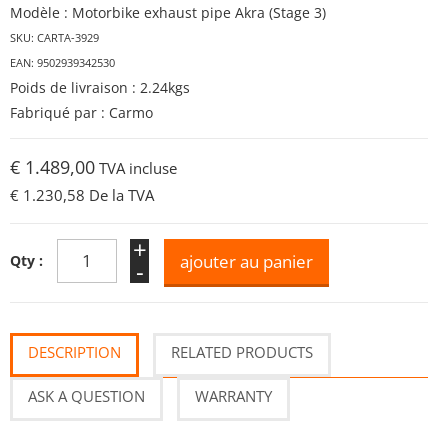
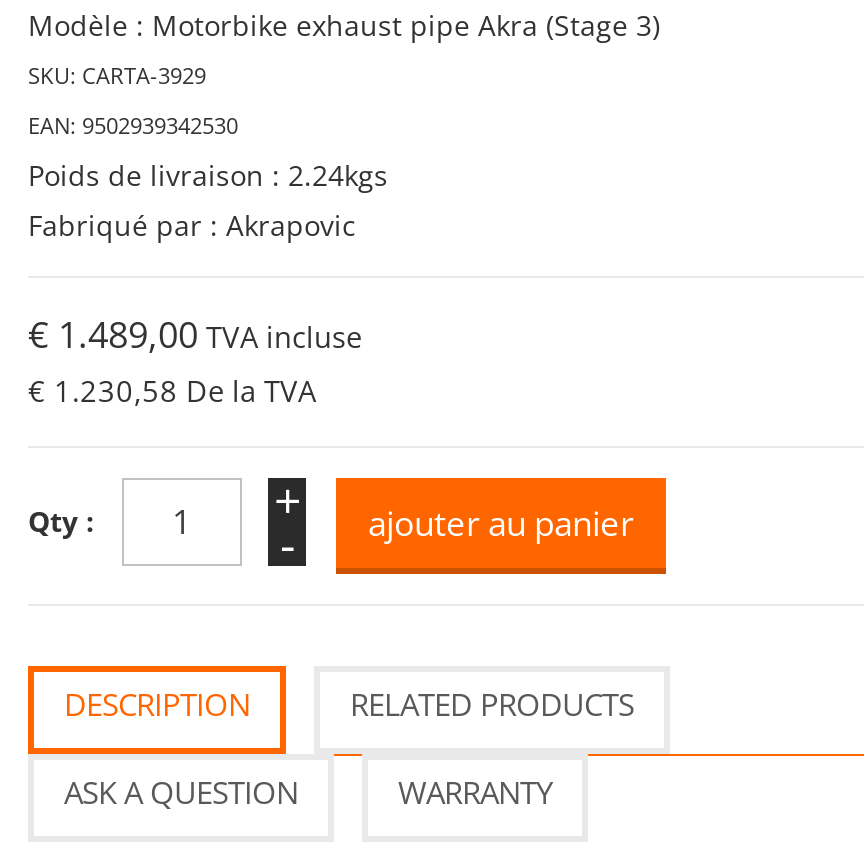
[10,103,153,122] Fabriqué par : Carmo -> [28,205,356,243] Fabriqué par : Akrapovic

